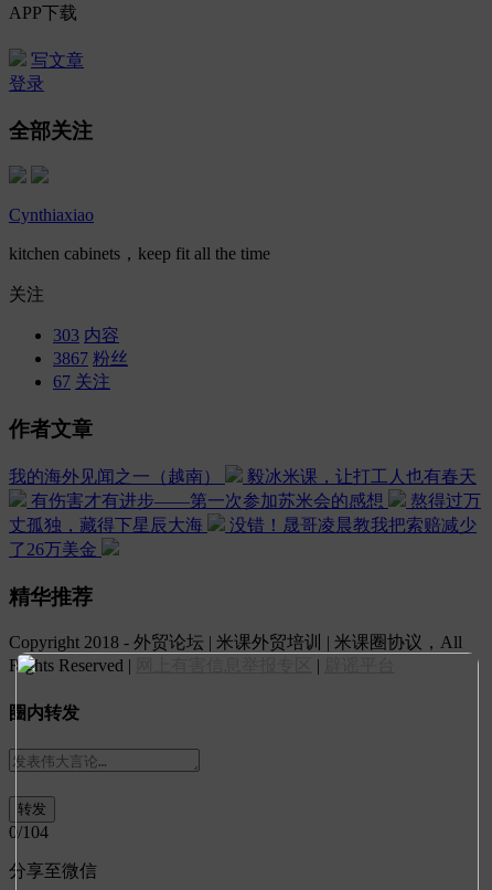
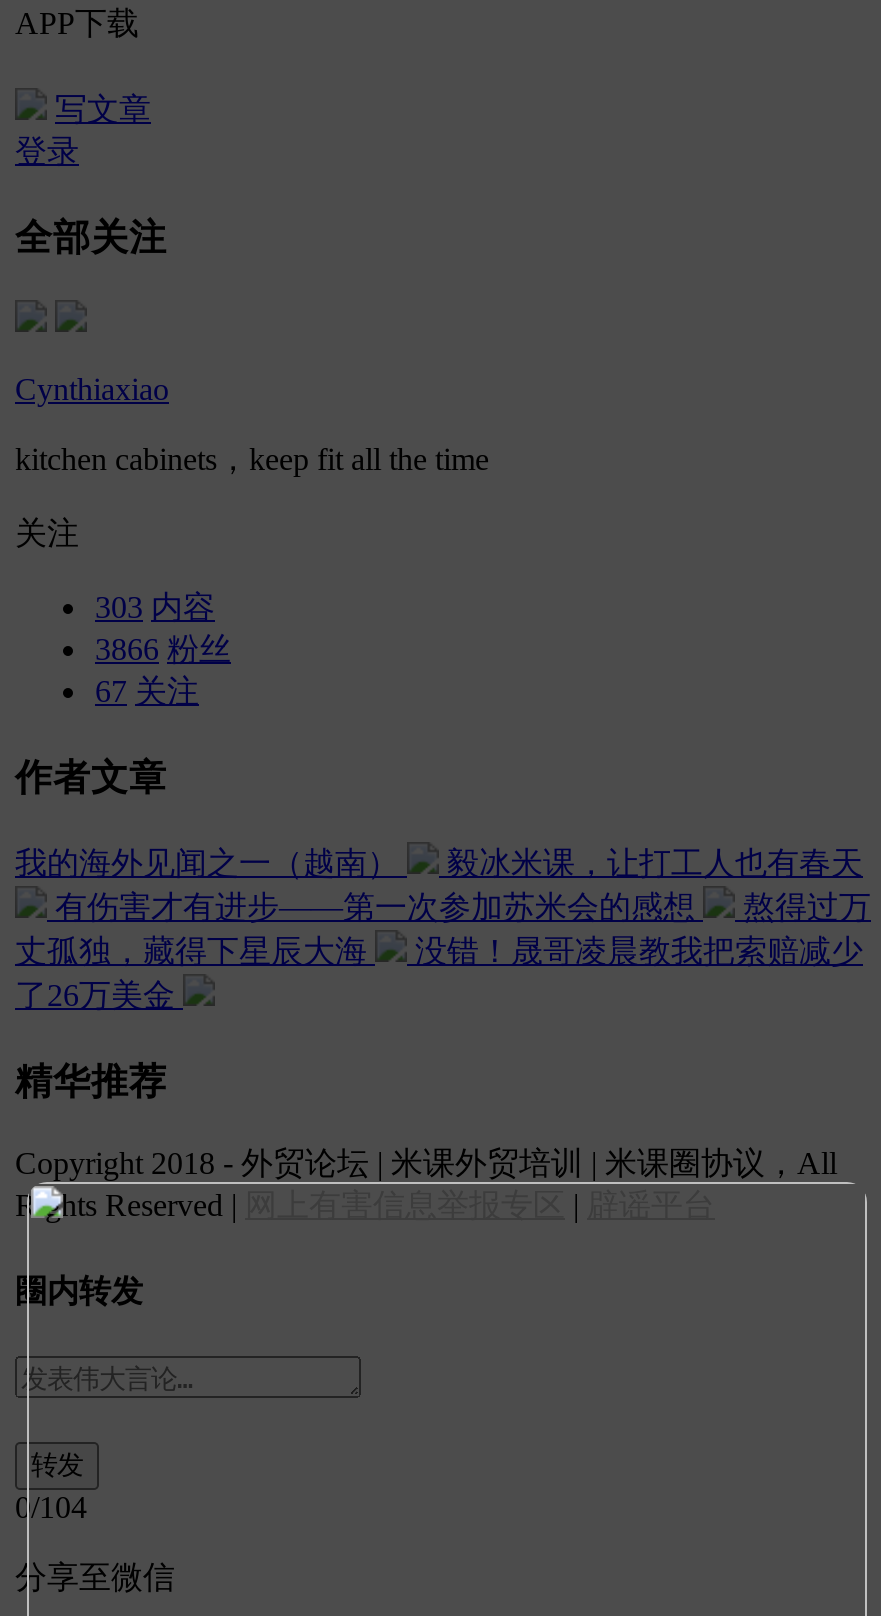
[53,349,128,368] 3867 粉丝 -> [95,633,231,667] 3866 粉丝

